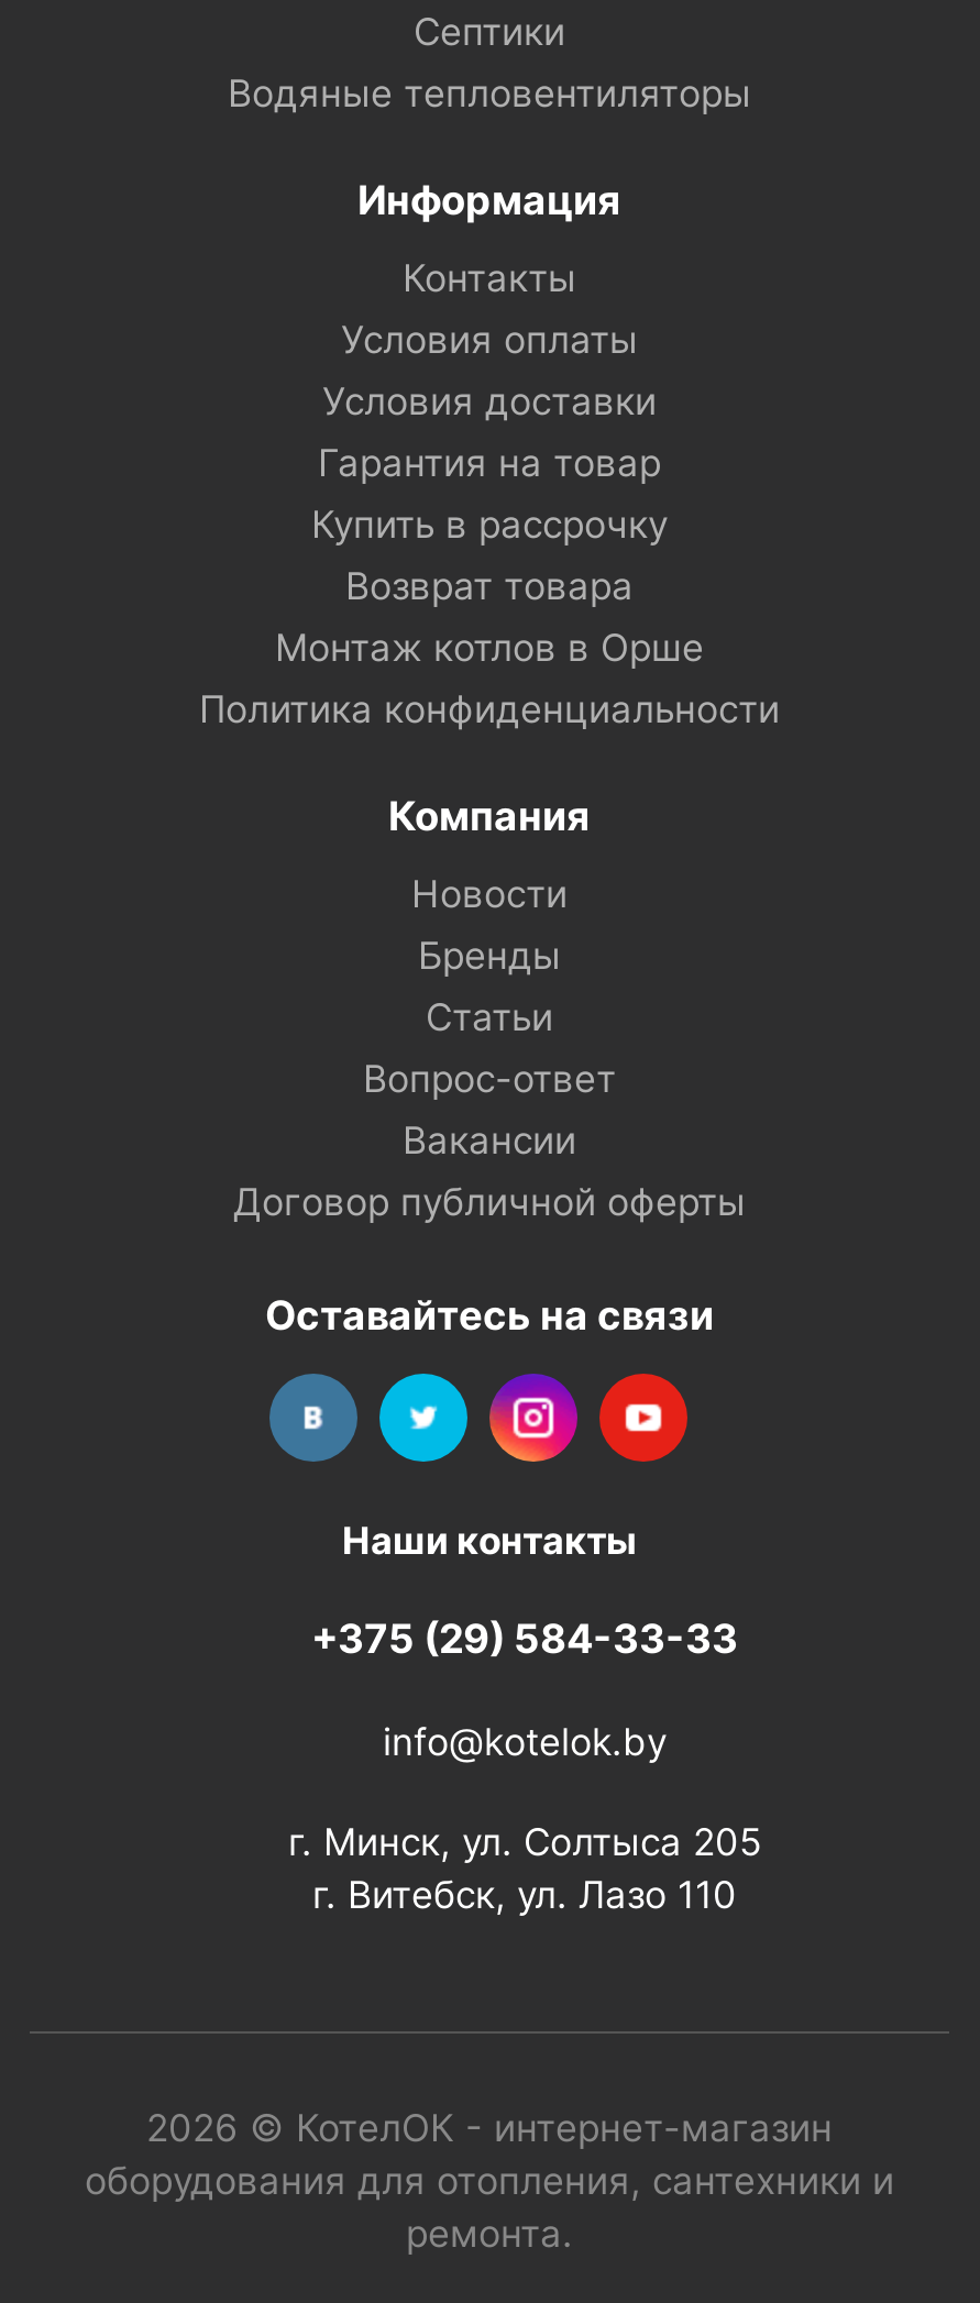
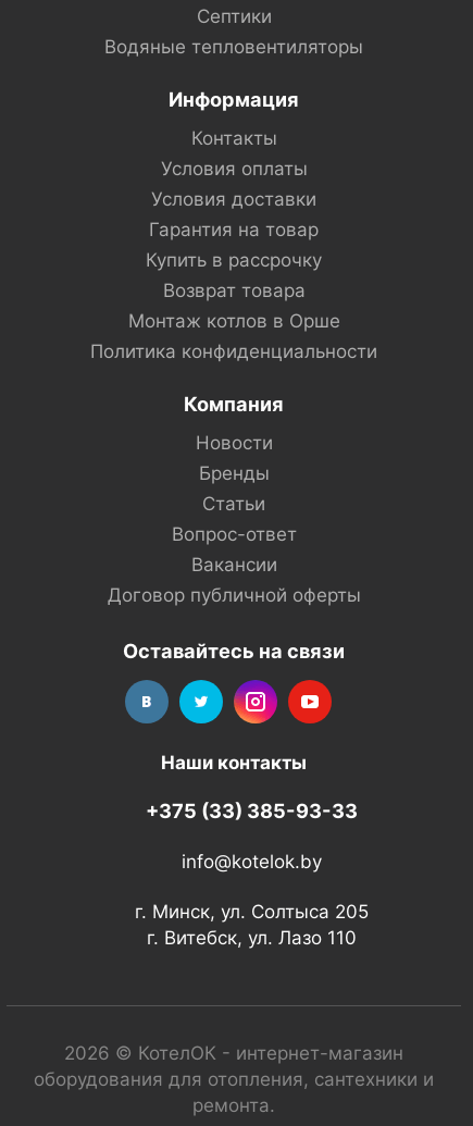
[311,1613,738,1662] +375 (29) 584-33-33 -> [145,799,357,822] +375 (33) 385-93-33

